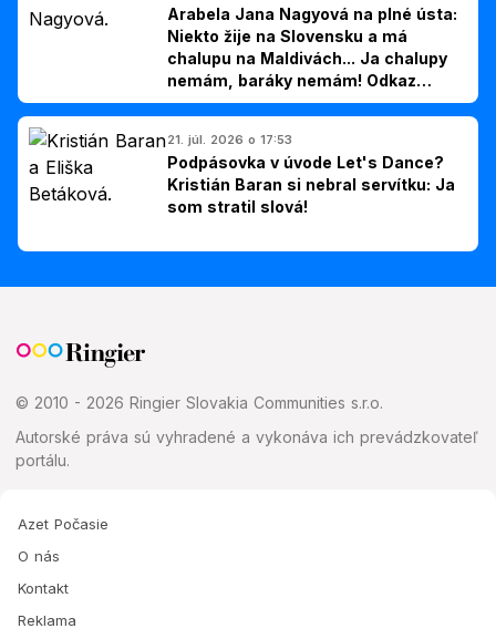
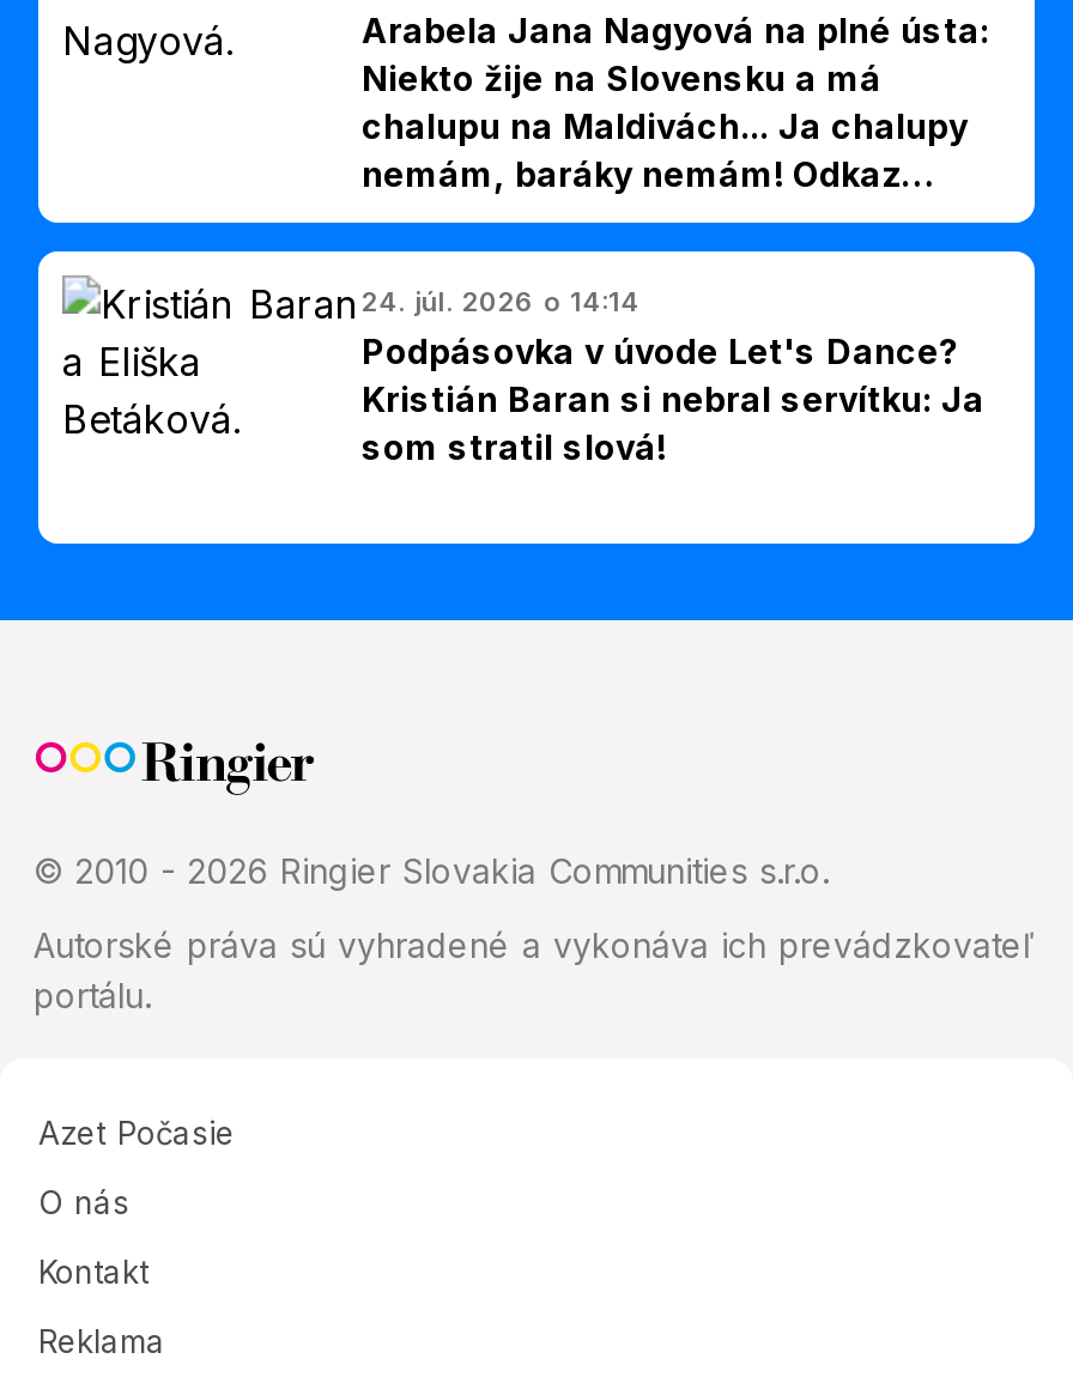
[167,132,292,147] 21. júl. 2026 o 17:53 -> [362,285,639,319] 24. júl. 2026 o 14:14

